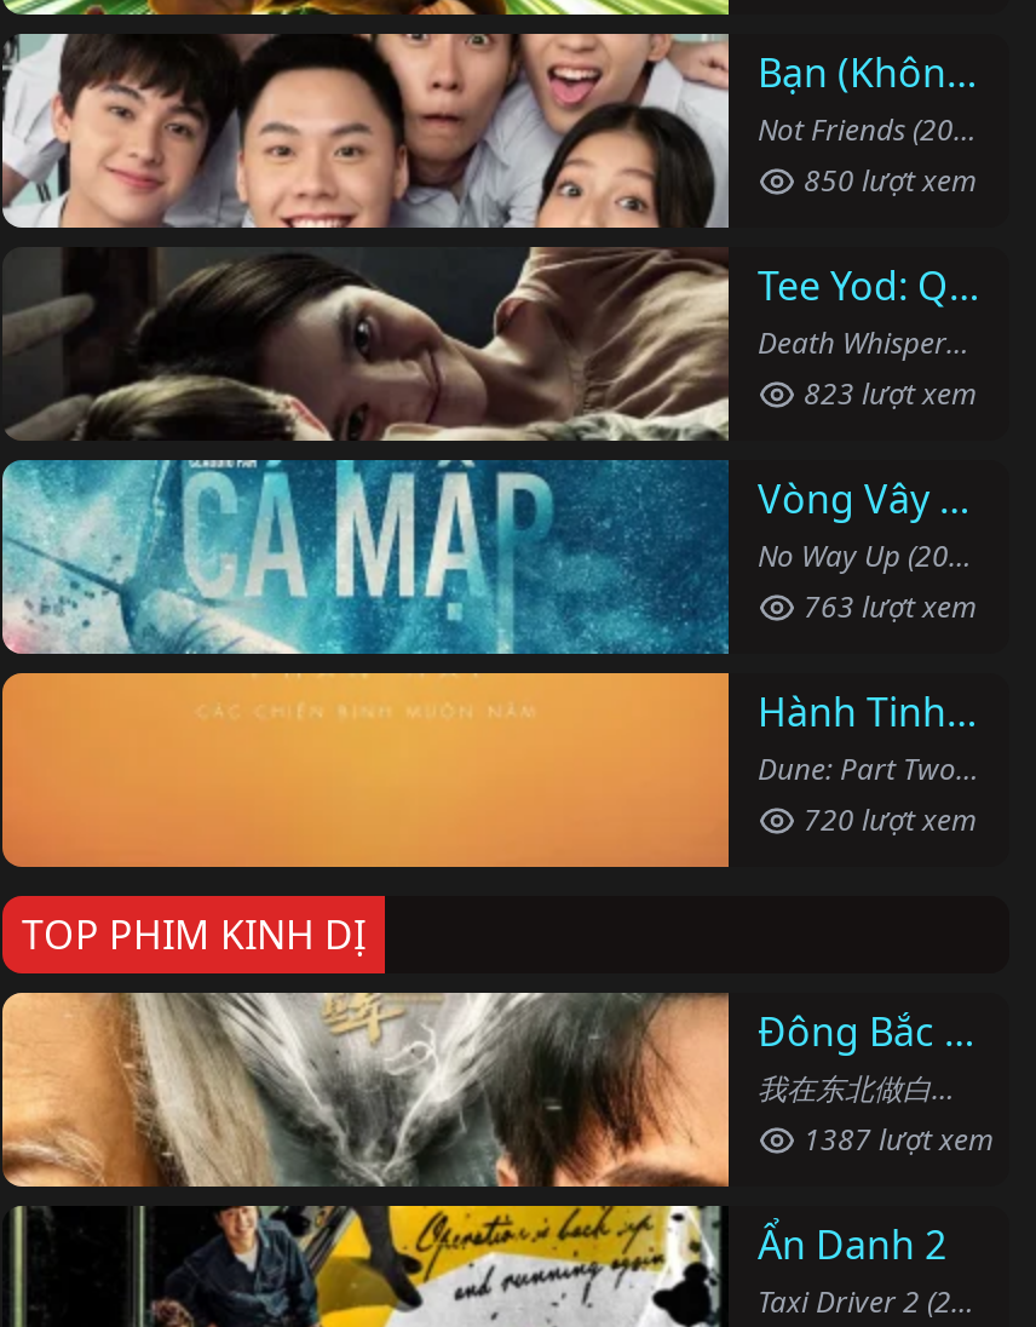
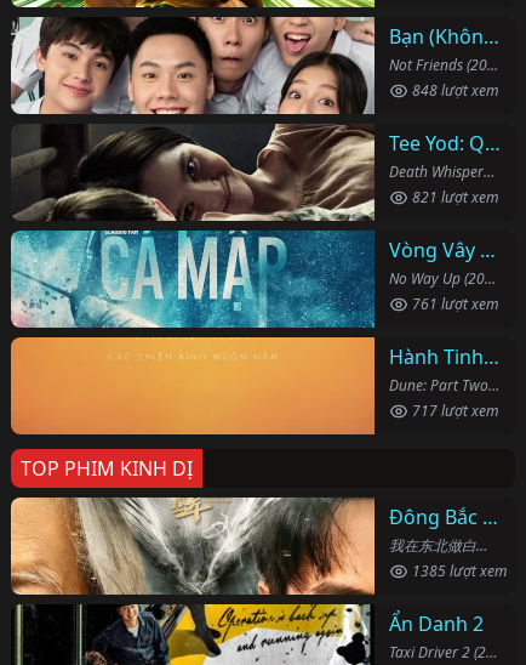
[796,159,978,200] 850 lượt xem -> [408,79,499,100] 848 lượt xem
[796,372,978,413] 823 lượt xem -> [408,186,499,207] 821 lượt xem
[796,585,978,626] 763 lượt xem -> [408,293,499,314] 761 lượt xem
[796,798,978,839] 720 lượt xem -> [408,400,499,420] 717 lượt xem
[796,1118,995,1159] 1387 lượt xem -> [408,560,508,581] 1385 lượt xem

